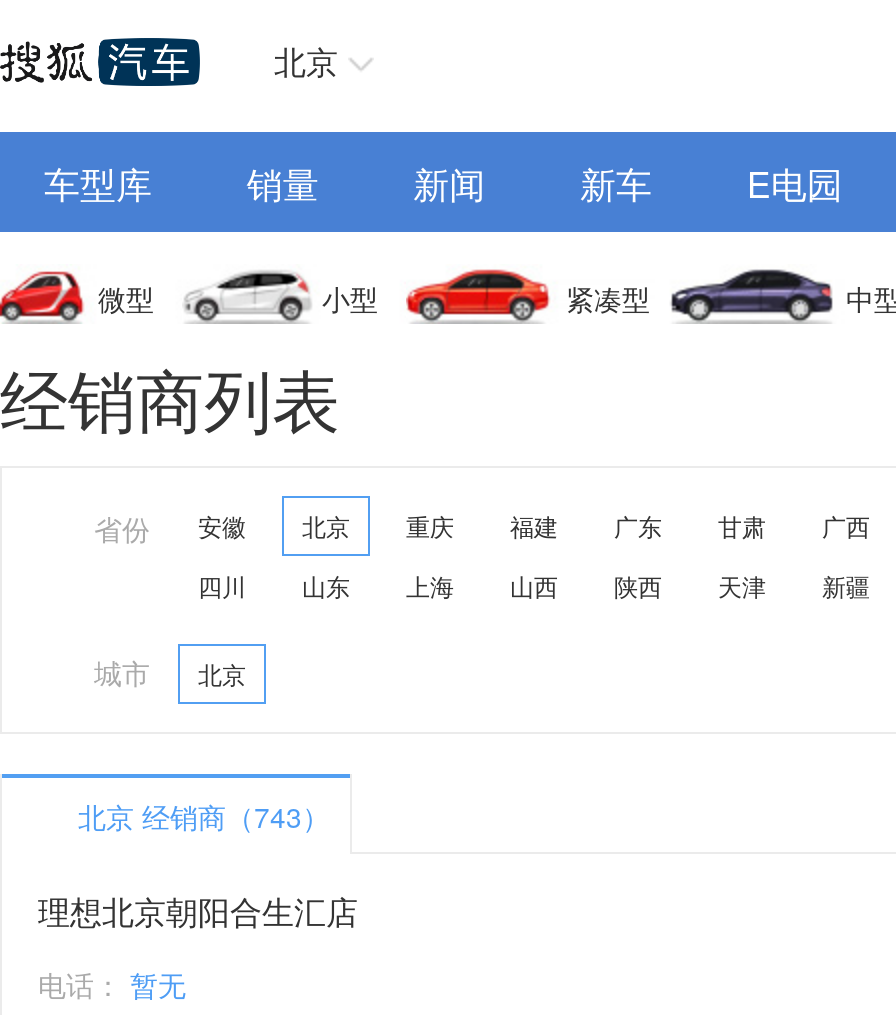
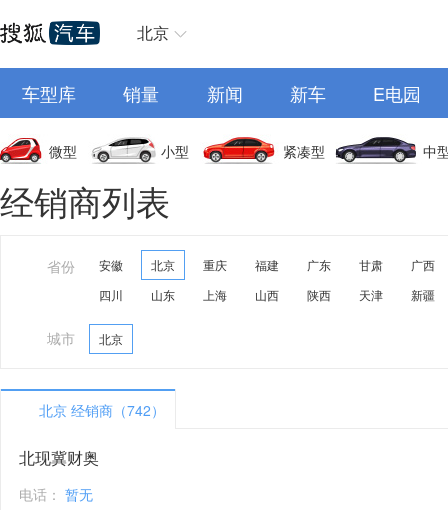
[78,796,330,836] 北京 经销商（743） -> [39,400,165,420] 北京 经销商（742）
[38,888,358,934] 理想北京朝阳合生汇店 -> [19,446,99,469] 北现冀财奥

